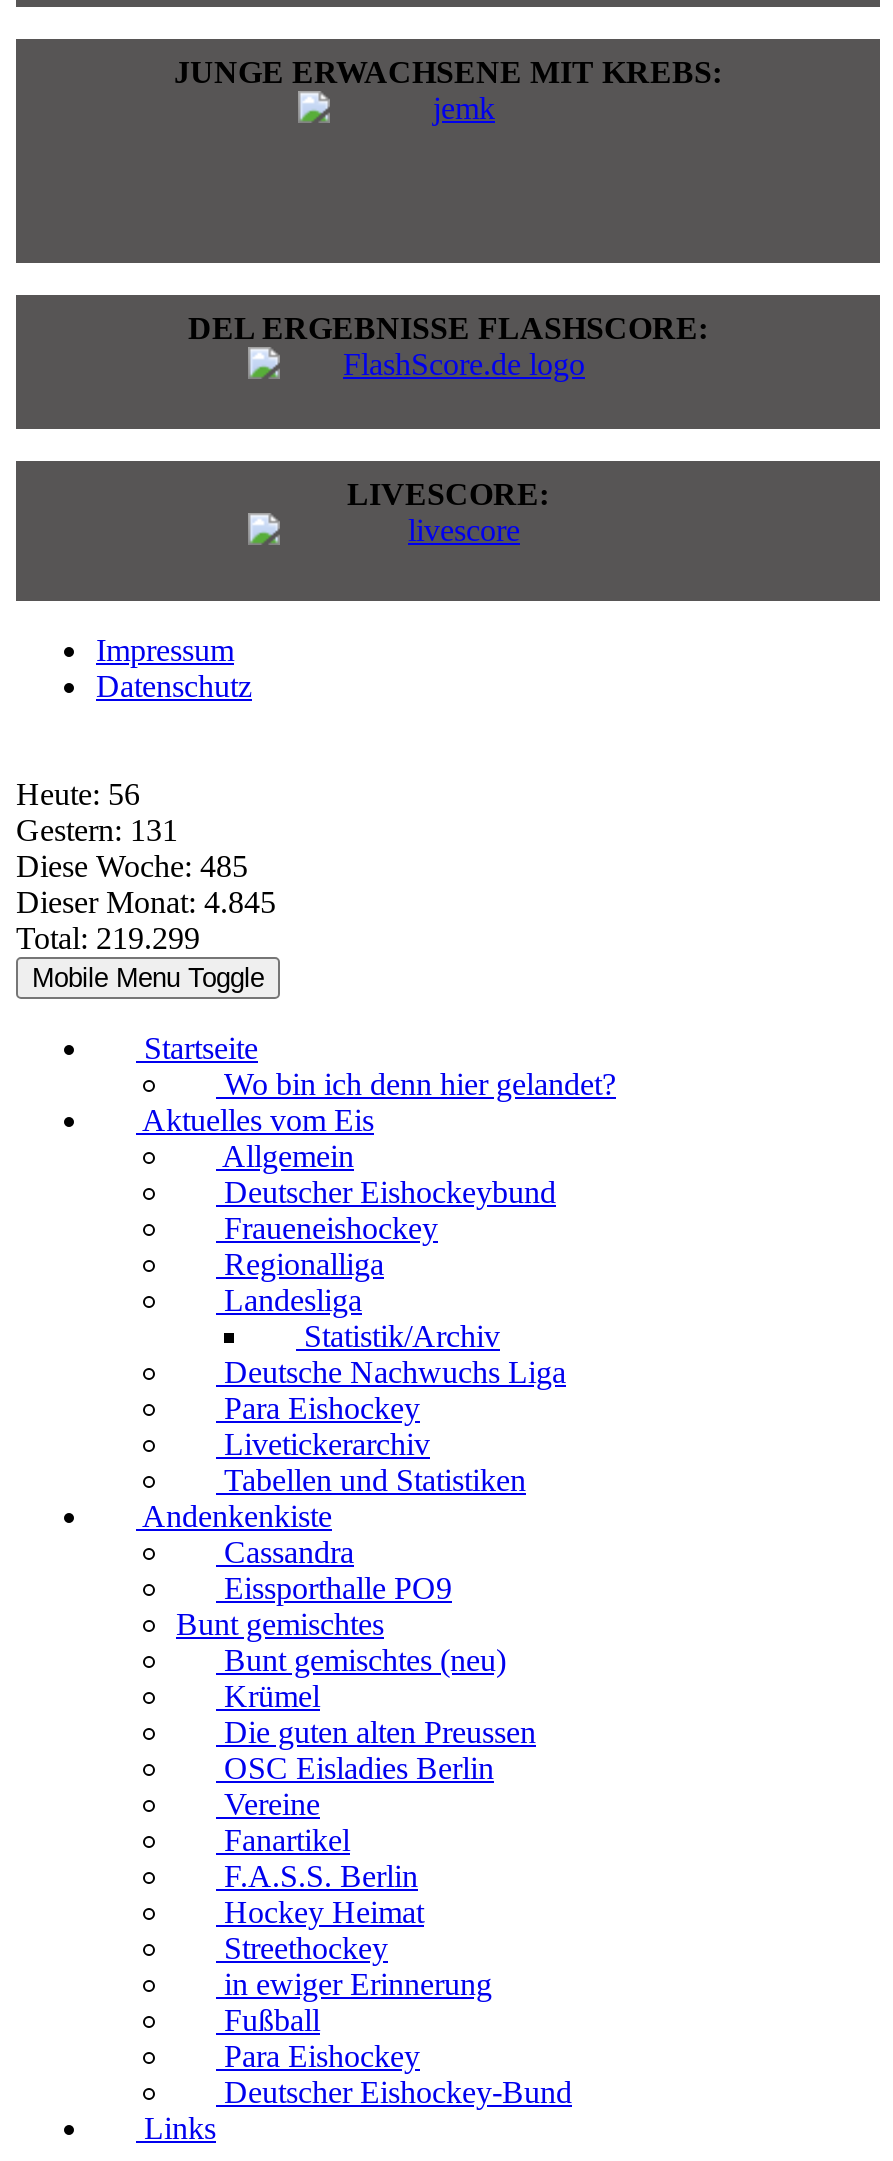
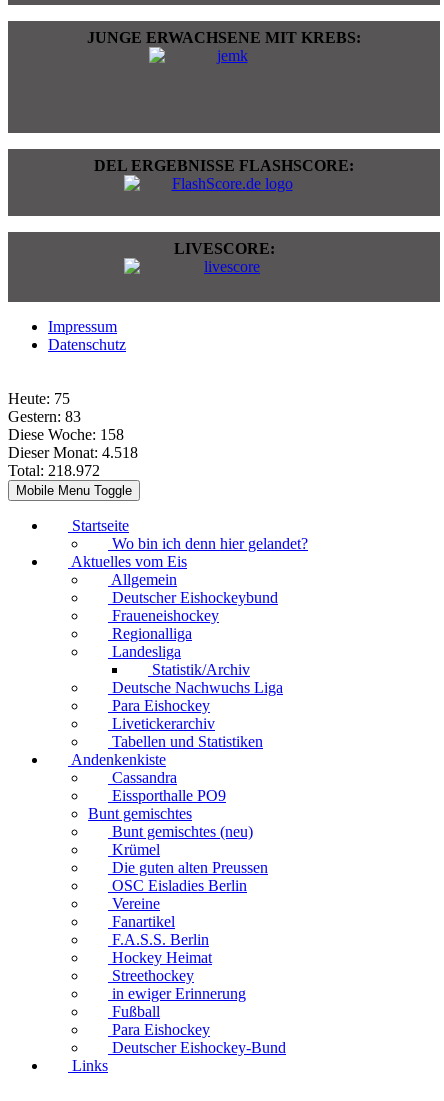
[16,776,140,810] Heute: 56 -> [8,390,70,407] Heute: 75
[16,812,178,846] Gestern: 131 -> [8,408,81,425] Gestern: 83
[16,848,248,882] Diese Woche: 485 -> [8,426,124,443] Diese Woche: 158
[16,884,276,918] Dieser Monat: 4.845 -> [8,444,138,461] Dieser Monat: 4.518
[16,920,200,954] Total: 219.299 -> [8,462,100,479] Total: 218.972

